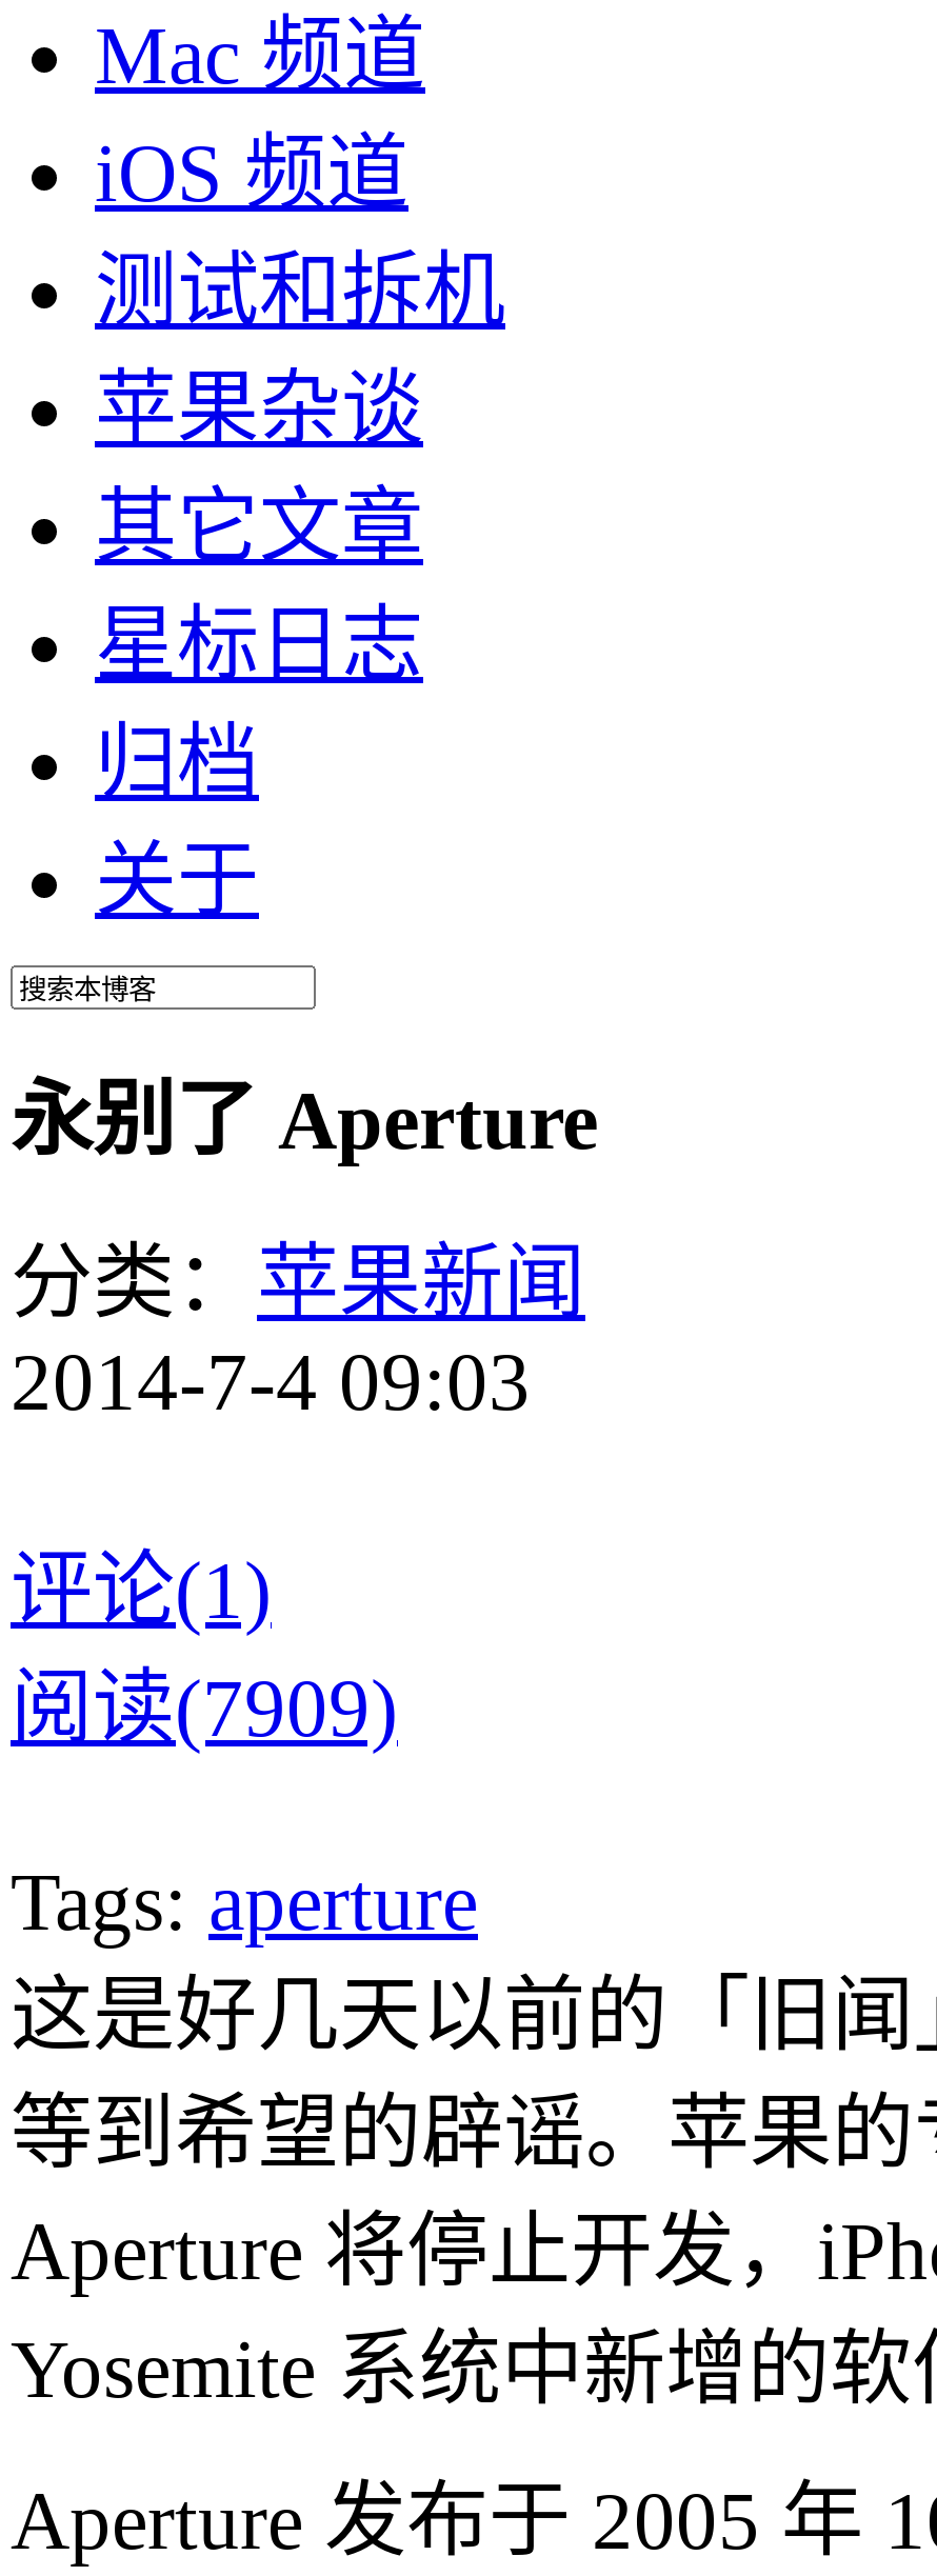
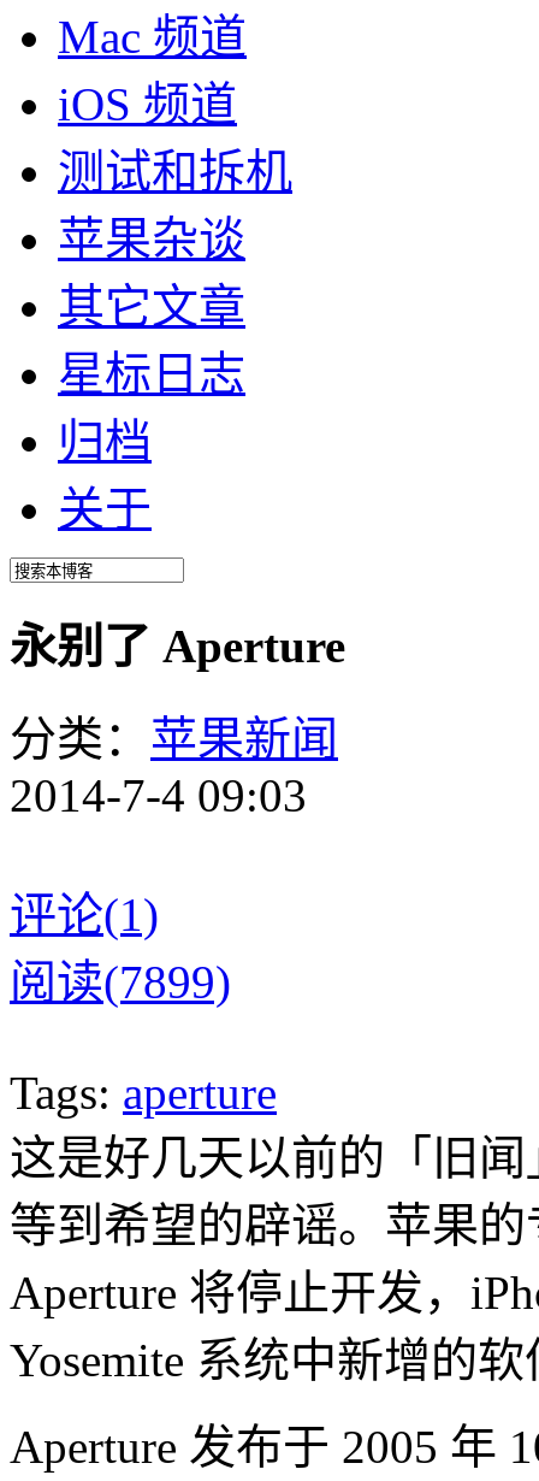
[11,1663,398,1754] 阅读(7909) -> [10,957,231,1008] 阅读(7899)

